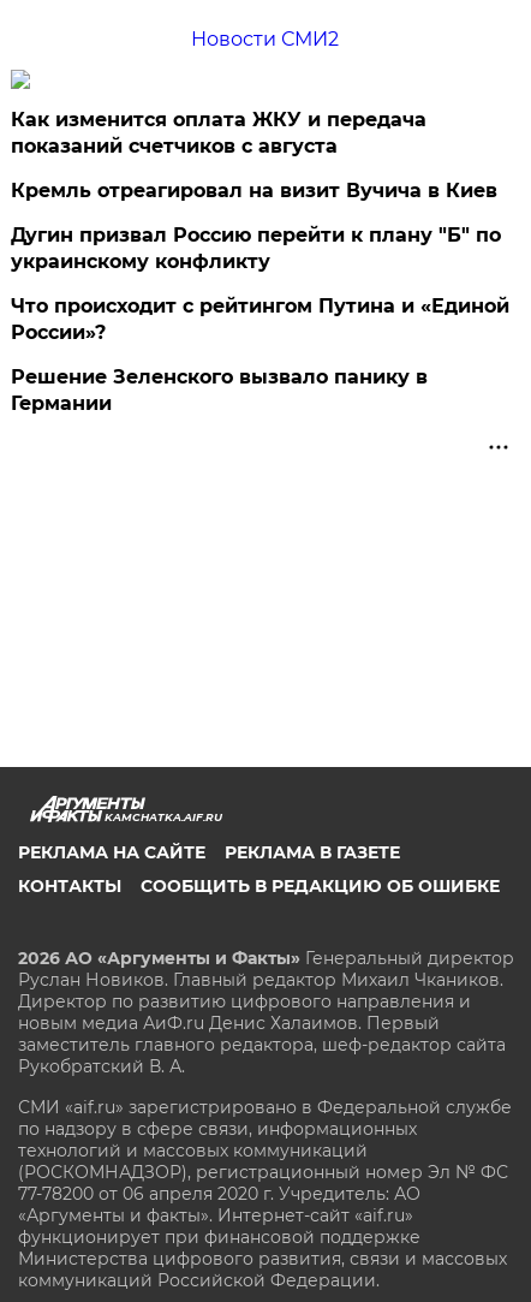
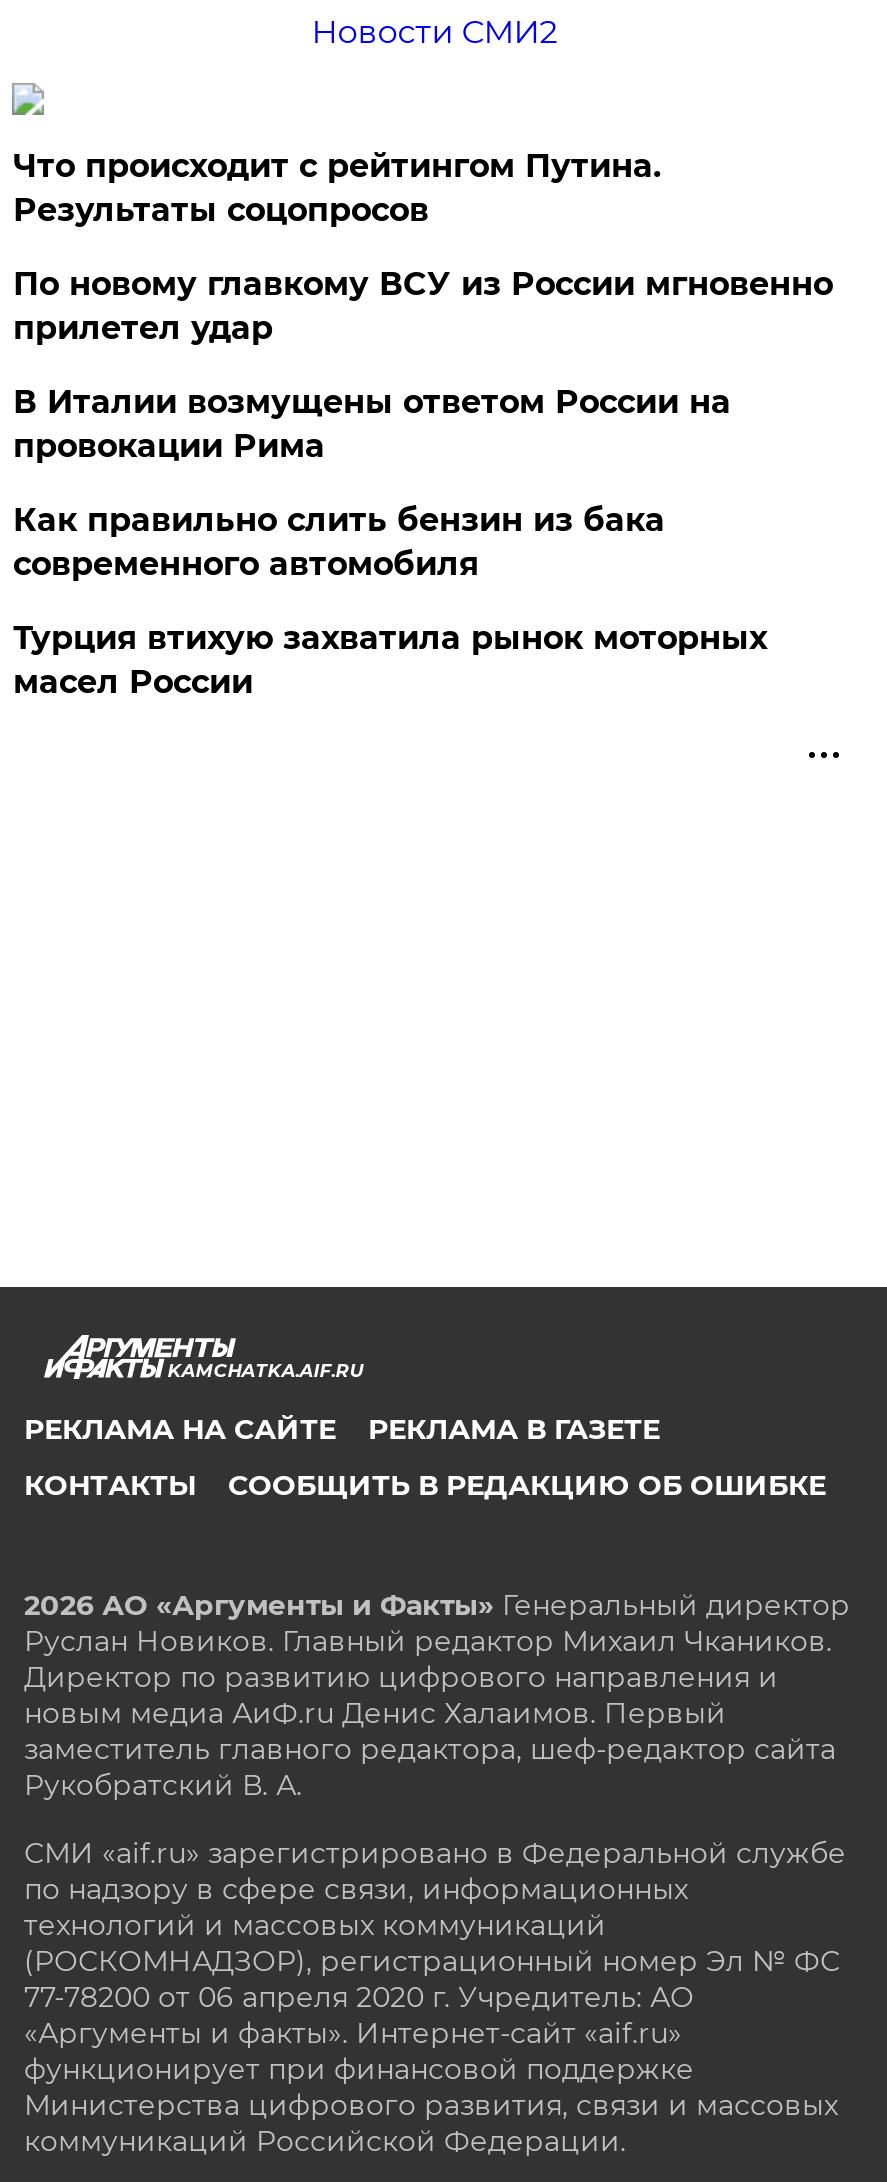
[11,108,427,157] Как изменится оплата ЖКУ и передача | показаний счетчиков с августа -> [13,147,661,229] Что происходит с рейтингом Путина. | Результаты соцопросов
[11,179,498,202] Кремль отреагировал на визит Вучича в Киев -> [13,265,833,347] По новому главкому ВСУ из России мгновенно | прилетел удар
[11,224,501,273] Дугин призвал Россию перейти к плану "Б" по | украинскому конфликту -> [13,383,731,465] В Италии возмущены ответом России на | провокации Рима
[11,295,510,344] Что происходит с рейтингом Путина и «Единой | России»? -> [13,501,665,583] Как правильно слить бензин из бака | современного автомобиля
[11,365,428,415] Решение Зеленского вызвало панику в | Германии -> [13,619,767,701] Турция втихую захватила рынок моторных | масел России

